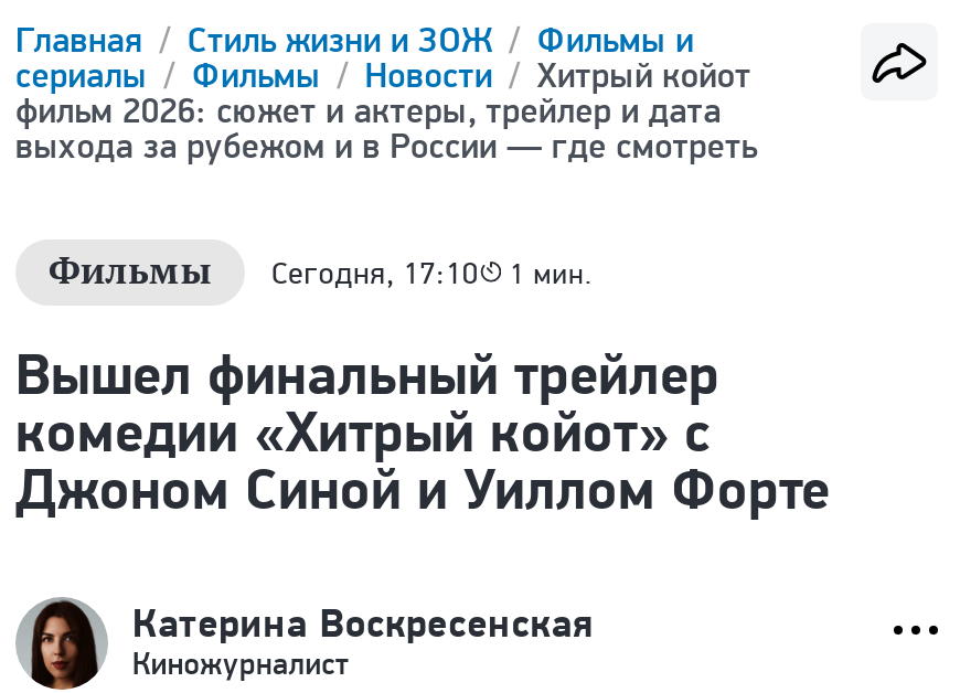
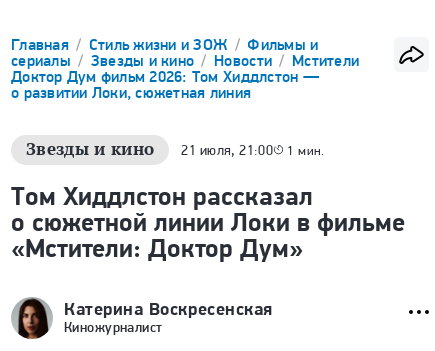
[15,54,757,167] Хитрый койот | фильм 2026: сюжет и актеры, трейлер и дата | выхода за рубежом и в России — где смотреть -> [11,51,359,102] Мстители | Доктор Дум фильм 2026: Том Хиддлстон — | о развитии Локи, сюжетная линия
[192,54,330,96] Фильмы -> [91,51,198,70] Звезды и кино
[49,244,479,295] Фильмы | Сегодня, 17:10 -> [26,137,273,160] Звезды и кино | 21 июля, 21:00
[15,339,830,522] Вышел финальный трейлер | комедии «Хитрый койот» с | Джоном Синой и Уиллом Форте -> [11,180,405,263] Том Хиддлстон рассказал | о сюжетной линии Локи в фильме | «Мстители: Доктор Дум»

